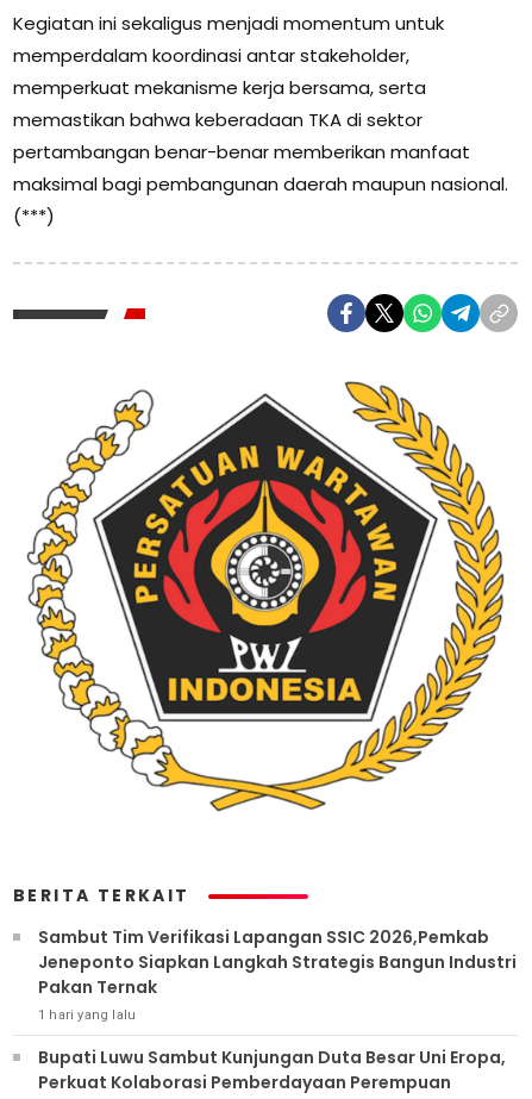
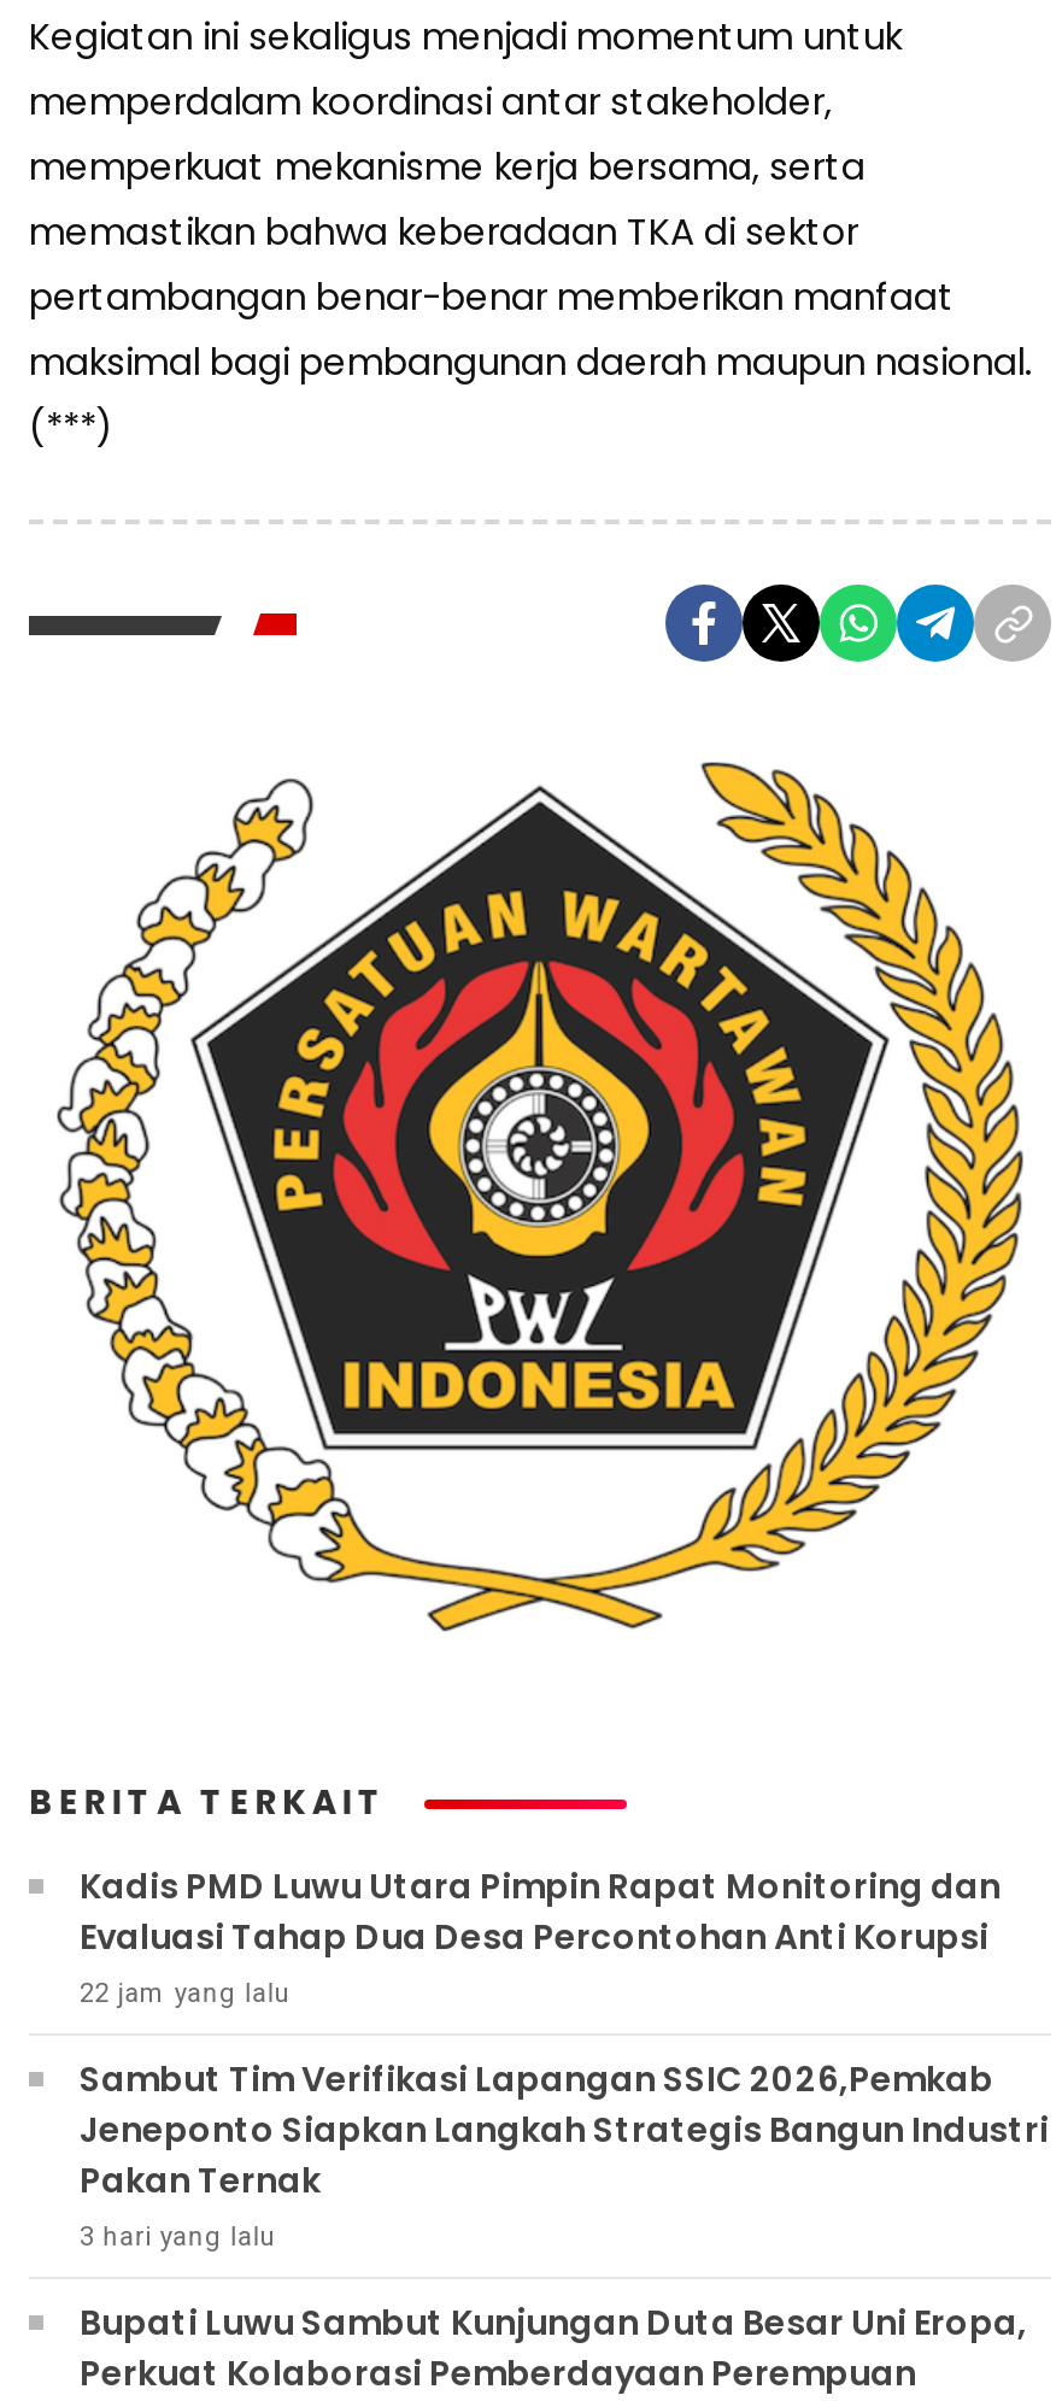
none -> [80,1863,1001,2010] Kadis PMD Luwu Utara Pimpin Rapat Monitoring dan | Evaluasi Tahap Dua Desa Percontohan Anti Korupsi | 22 jam yang lalu
[38,1008,136,1023] 1 hari yang lalu -> [80,2222,278,2253] 3 hari yang lalu

